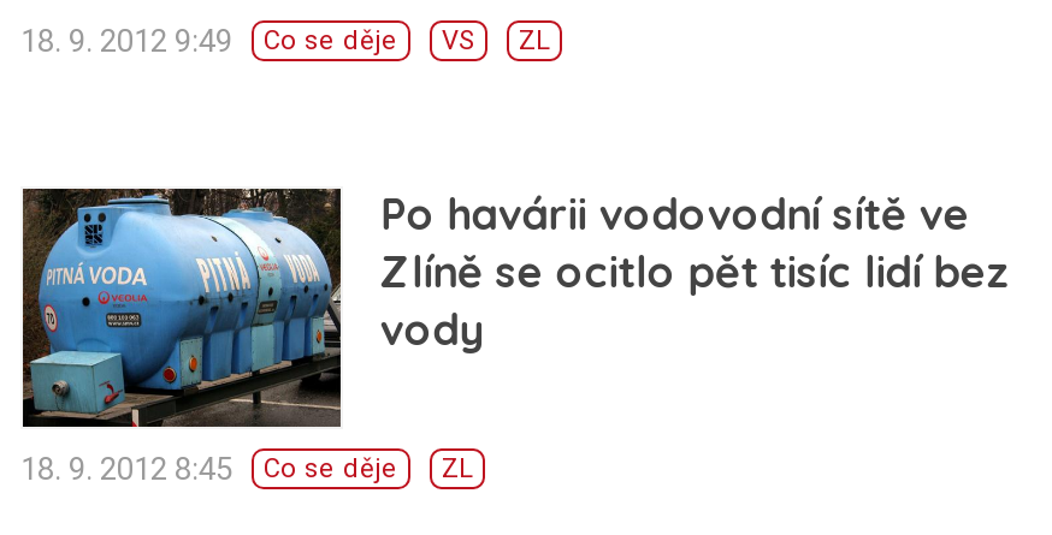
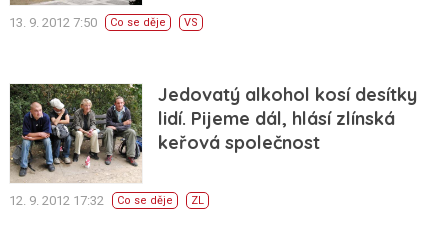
[20,23,232,59] 18. 9. 2012 9:49 -> [9,15,97,30] 13. 9. 2012 7:50
[20,26,1011,488] [image] | ZL | Po havárii vodovodní sítě ve | Zlíně se ocitlo pět tisíc lidí bez | vody | 18. 9. 2012 8:45 -> [9,83,417,208] [image] | Jedovatý alkohol kosí desítky | lidí. Pijeme dál, hlásí zlínská | keřová společnost | 12. 9. 2012 17:32

